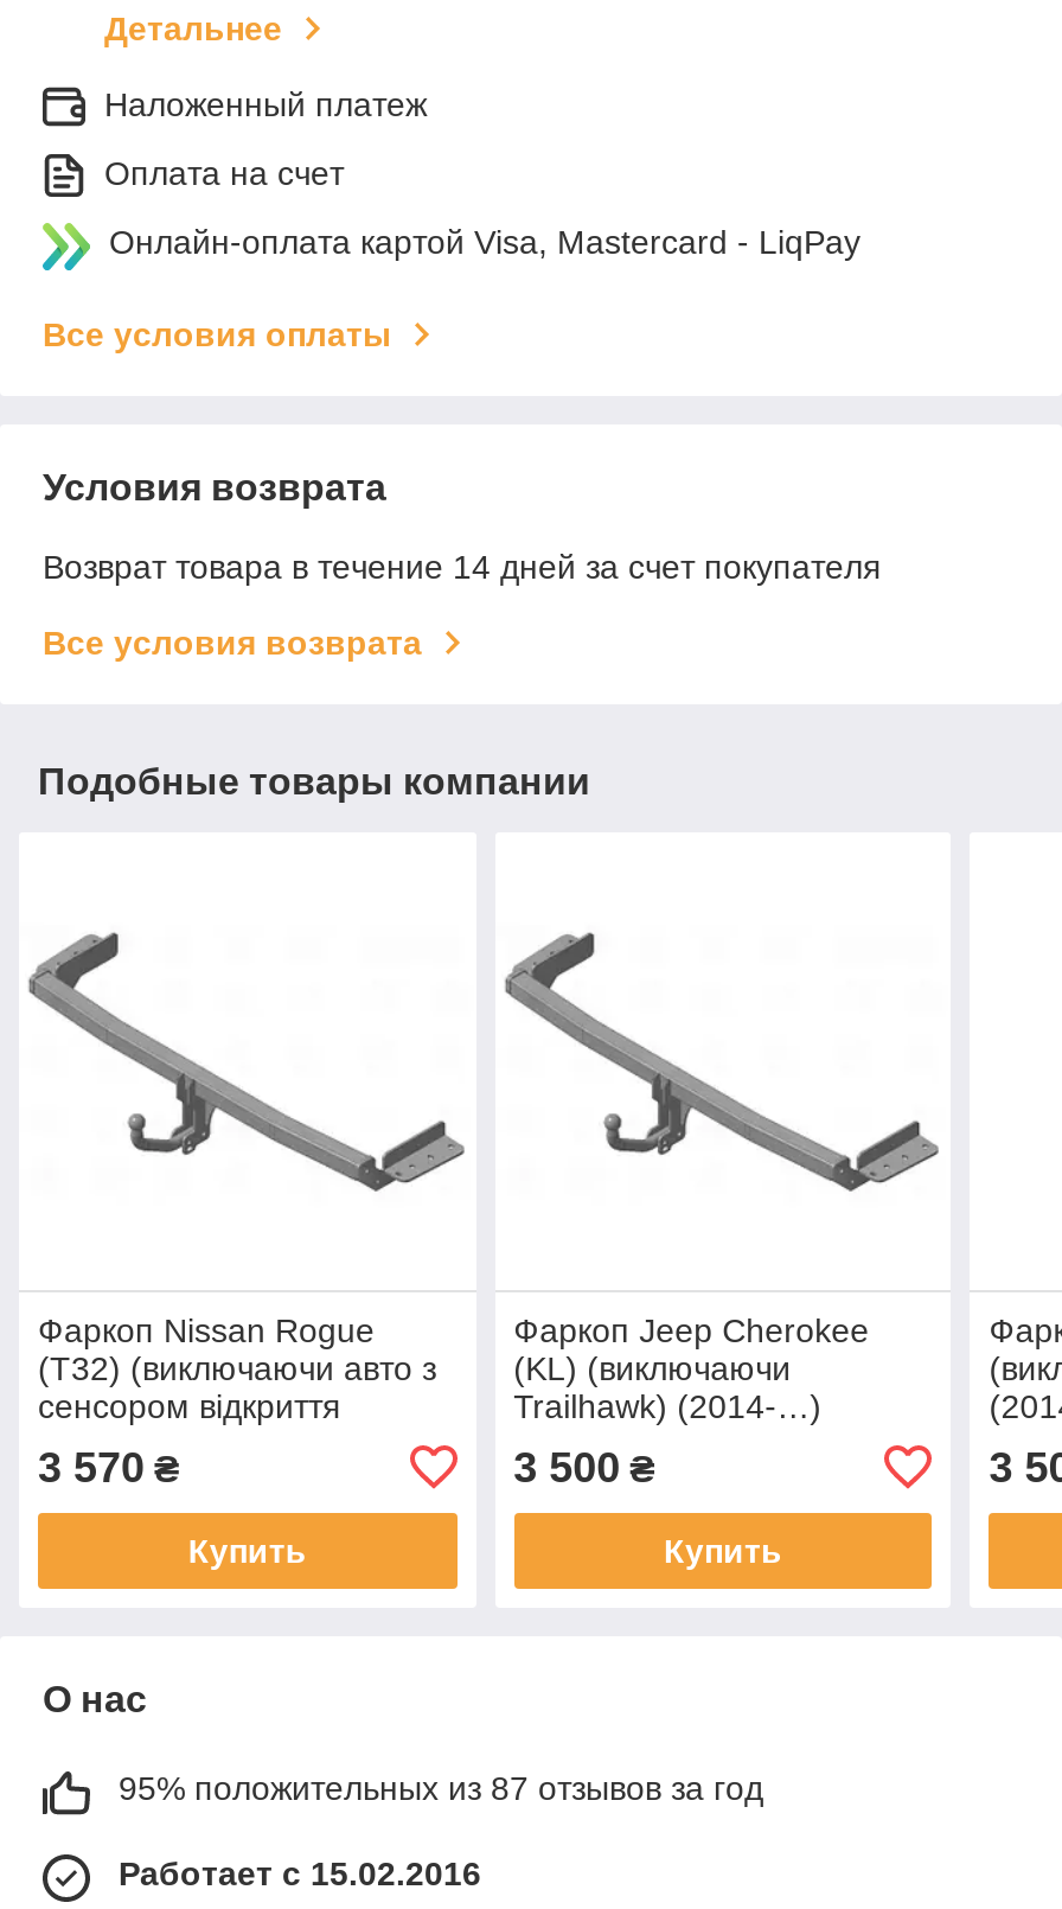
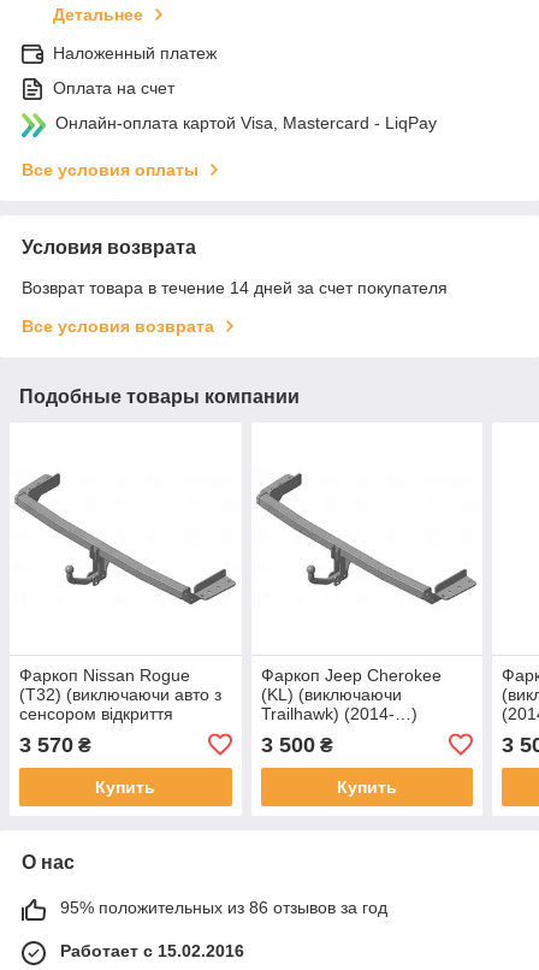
[119,1769,763,1807] 95% положительных из 87 отзывов за год -> [60,898,387,917] 95% положительных из 86 отзывов за год

